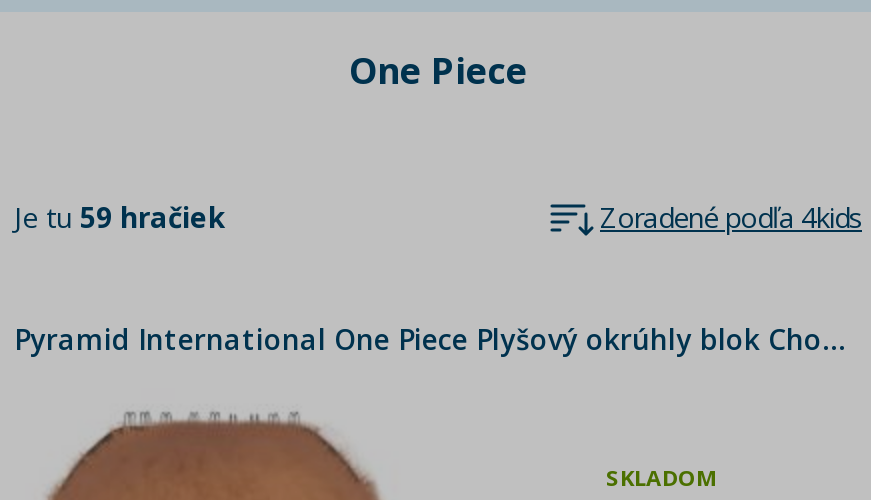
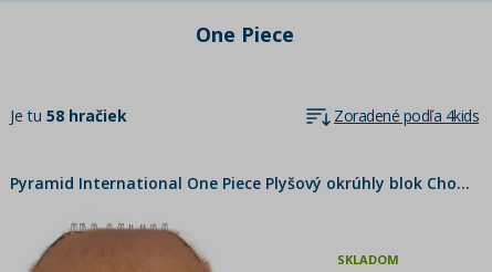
[14,198,226,236] Je tu 59 hračiek -> [10,105,127,126] Je tu 58 hračiek

